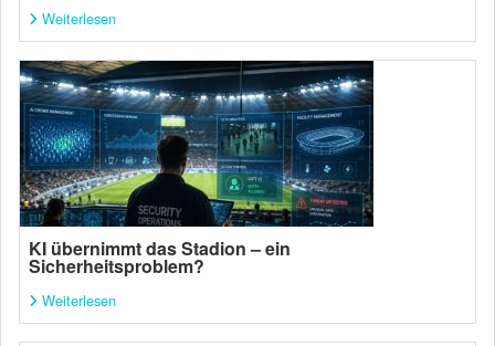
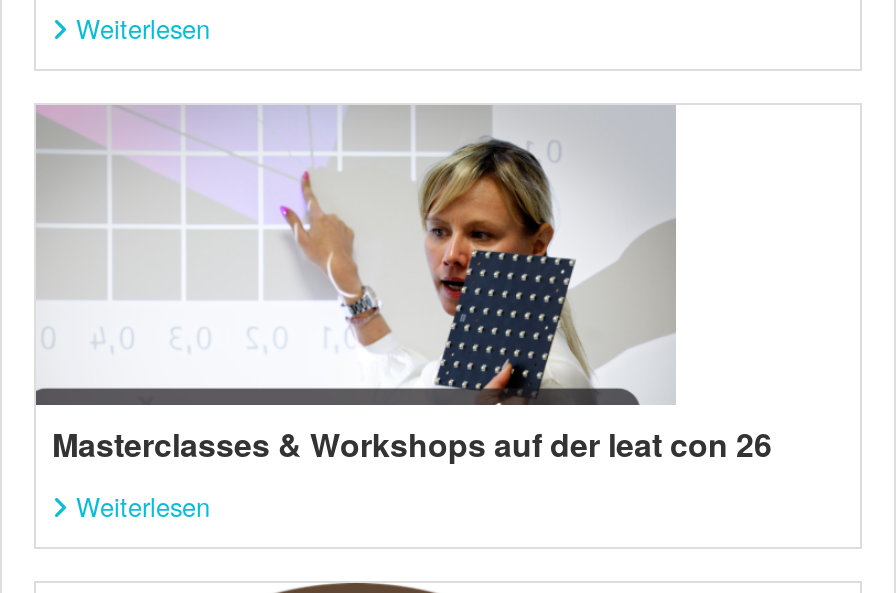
[19,60,375,279] [image] | KI übernimmt das Stadion – ein | Sicherheitsproblem? -> [36,105,772,467] [image] | Masterclasses & Workshops auf der leat con 26

